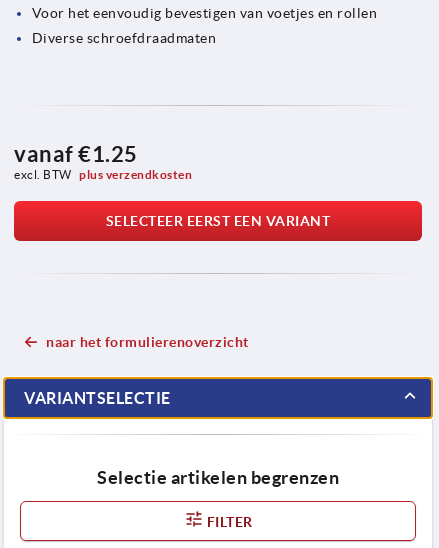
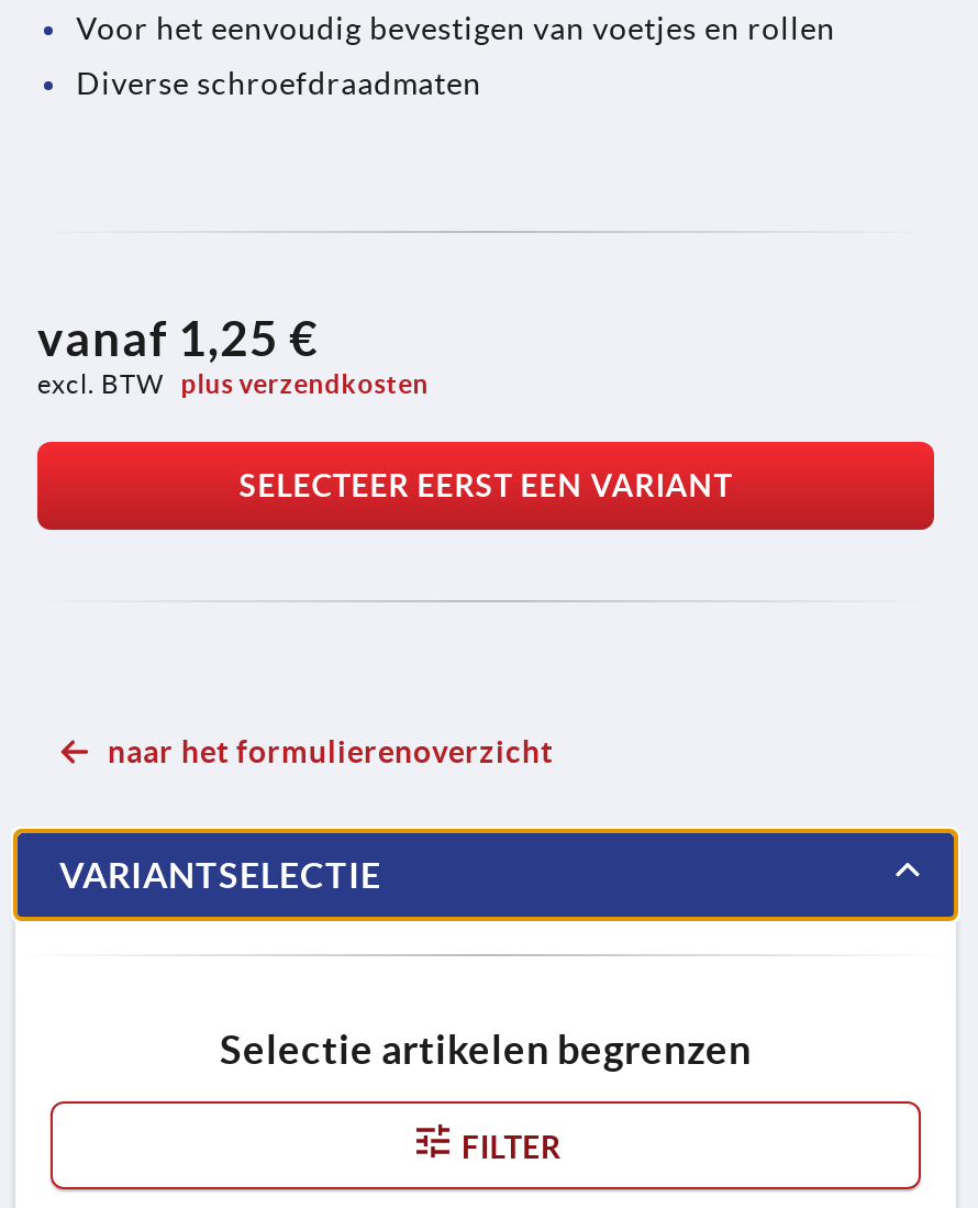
[14,141,137,166] vanaf €1.25 -> [37,310,319,364] vanaf 1,25 €

